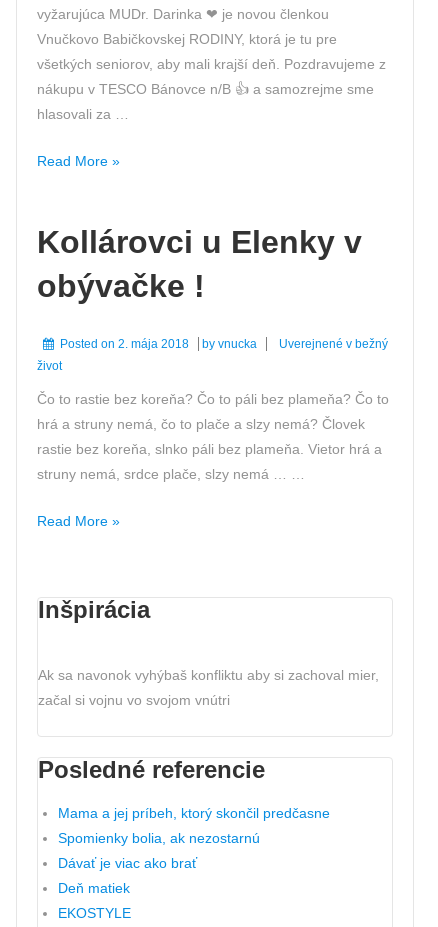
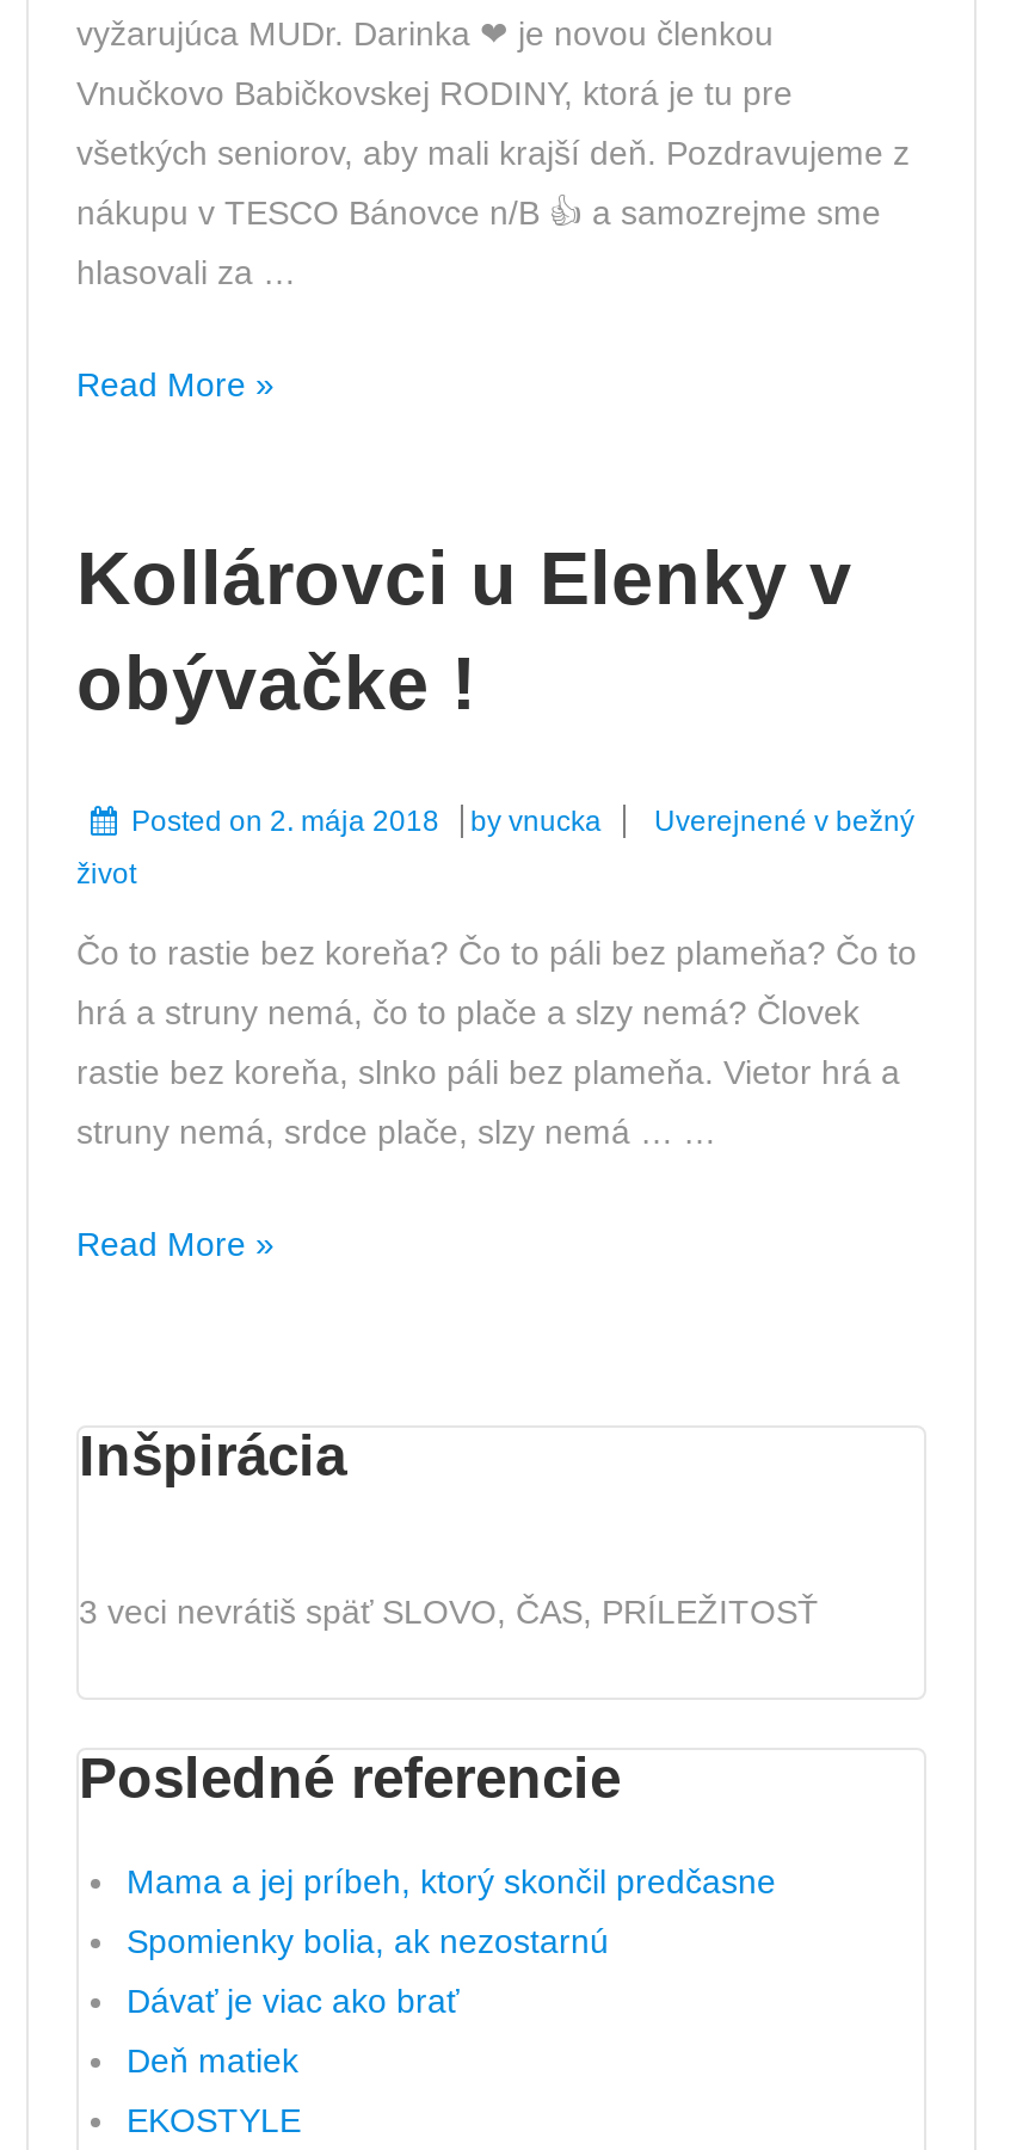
[38,667,379,708] Ak sa navonok vyhýbaš konfliktu aby si zachoval mier, | začal si vojnu vo svojom vnútri -> [79,1593,819,1631] 3 veci nevrátiš späť SLOVO, ČAS, PRÍLEŽITOSŤ

